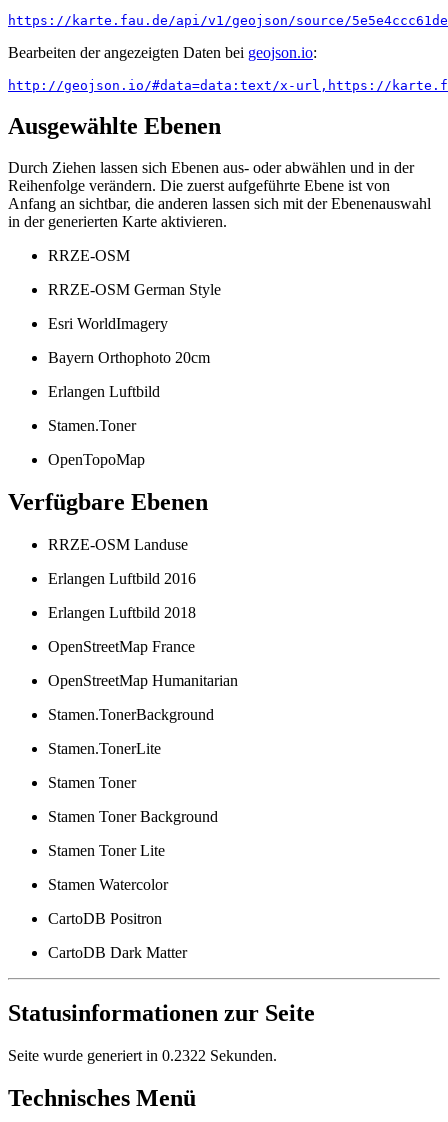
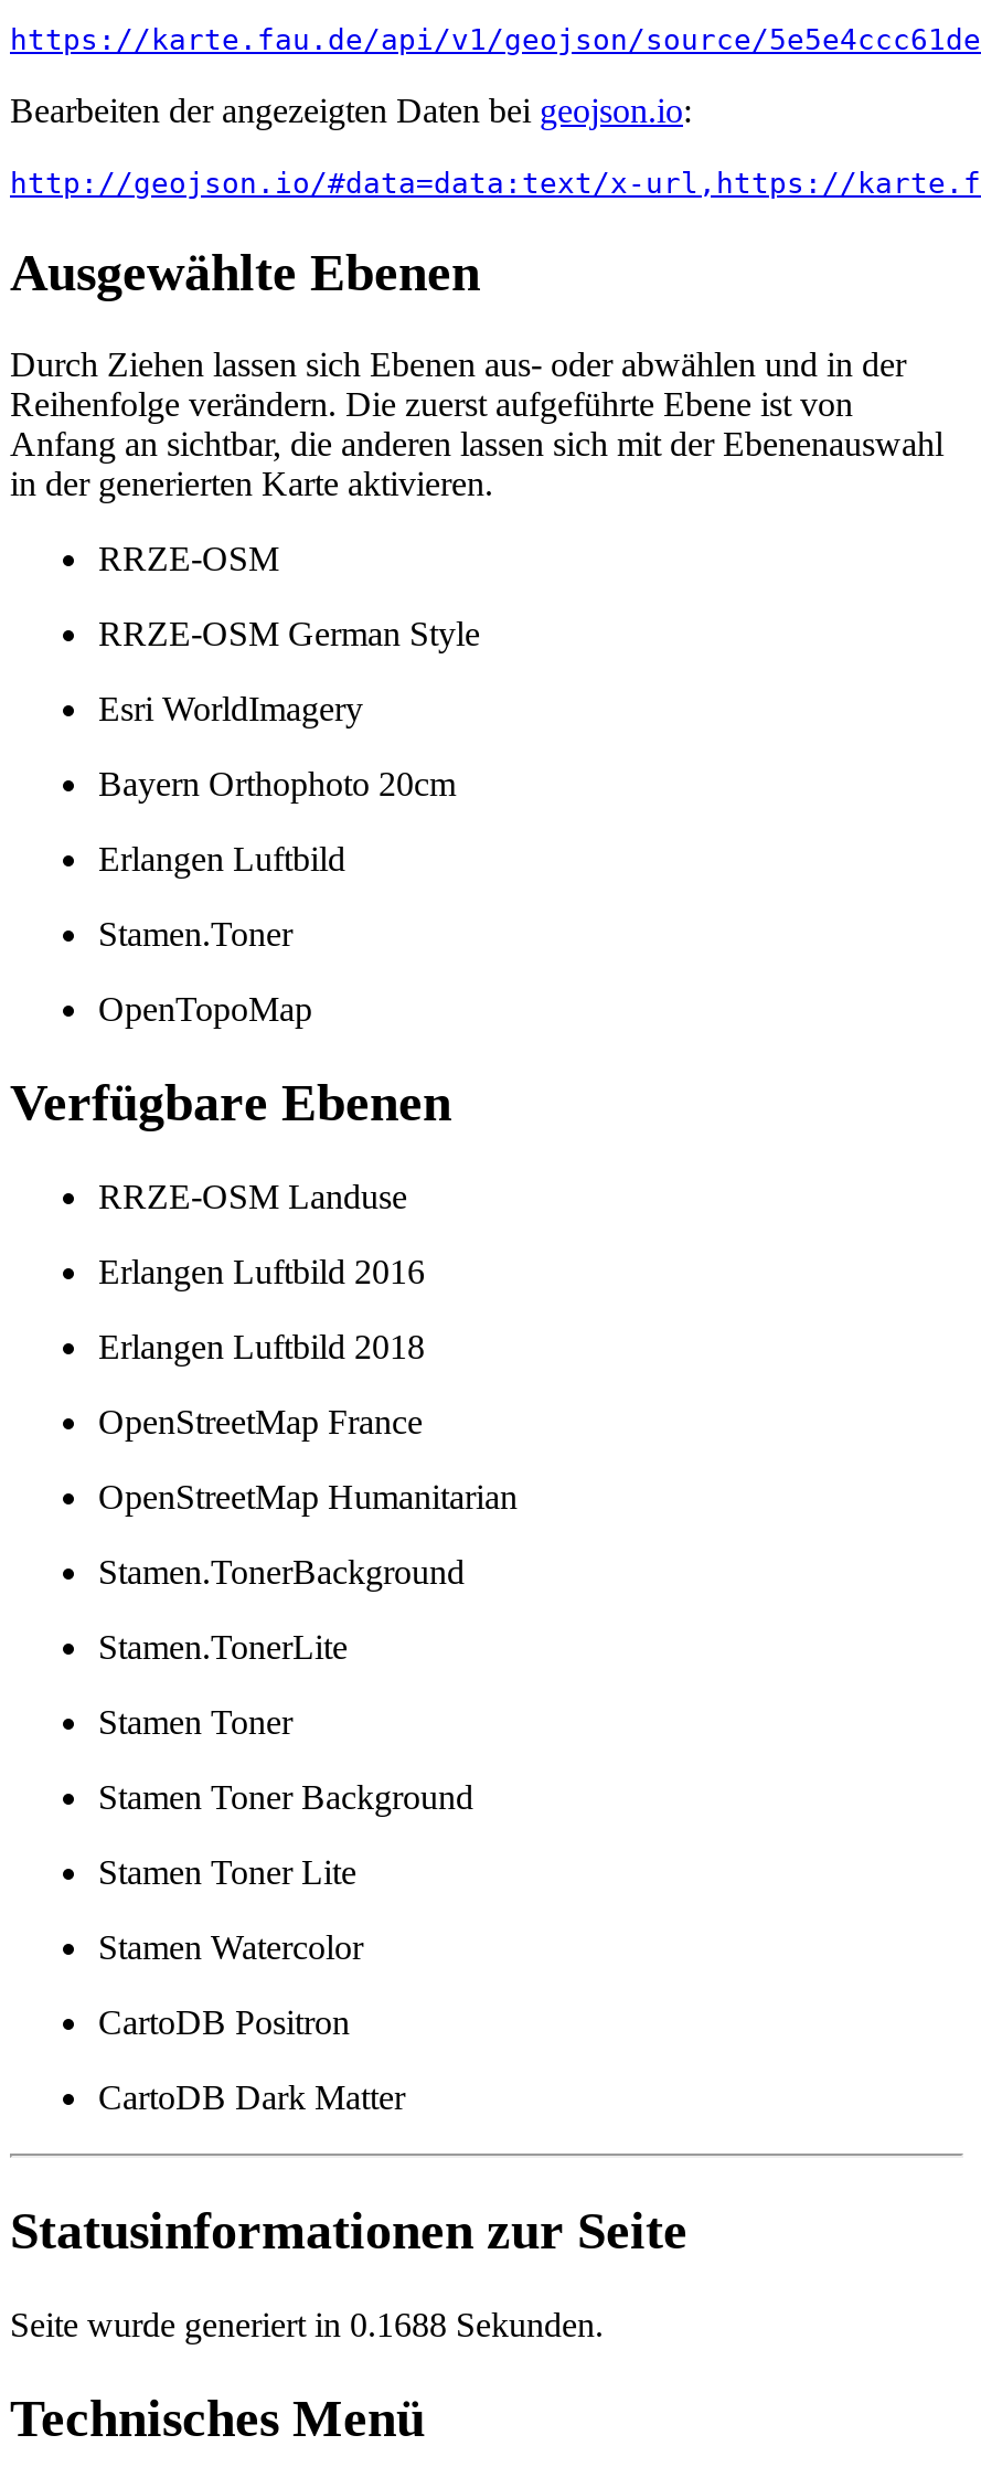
[8,1047,277,1064] Seite wurde generiert in 0.2322 Sekunden. -> [10,2306,604,2344] Seite wurde generiert in 0.1688 Sekunden.

